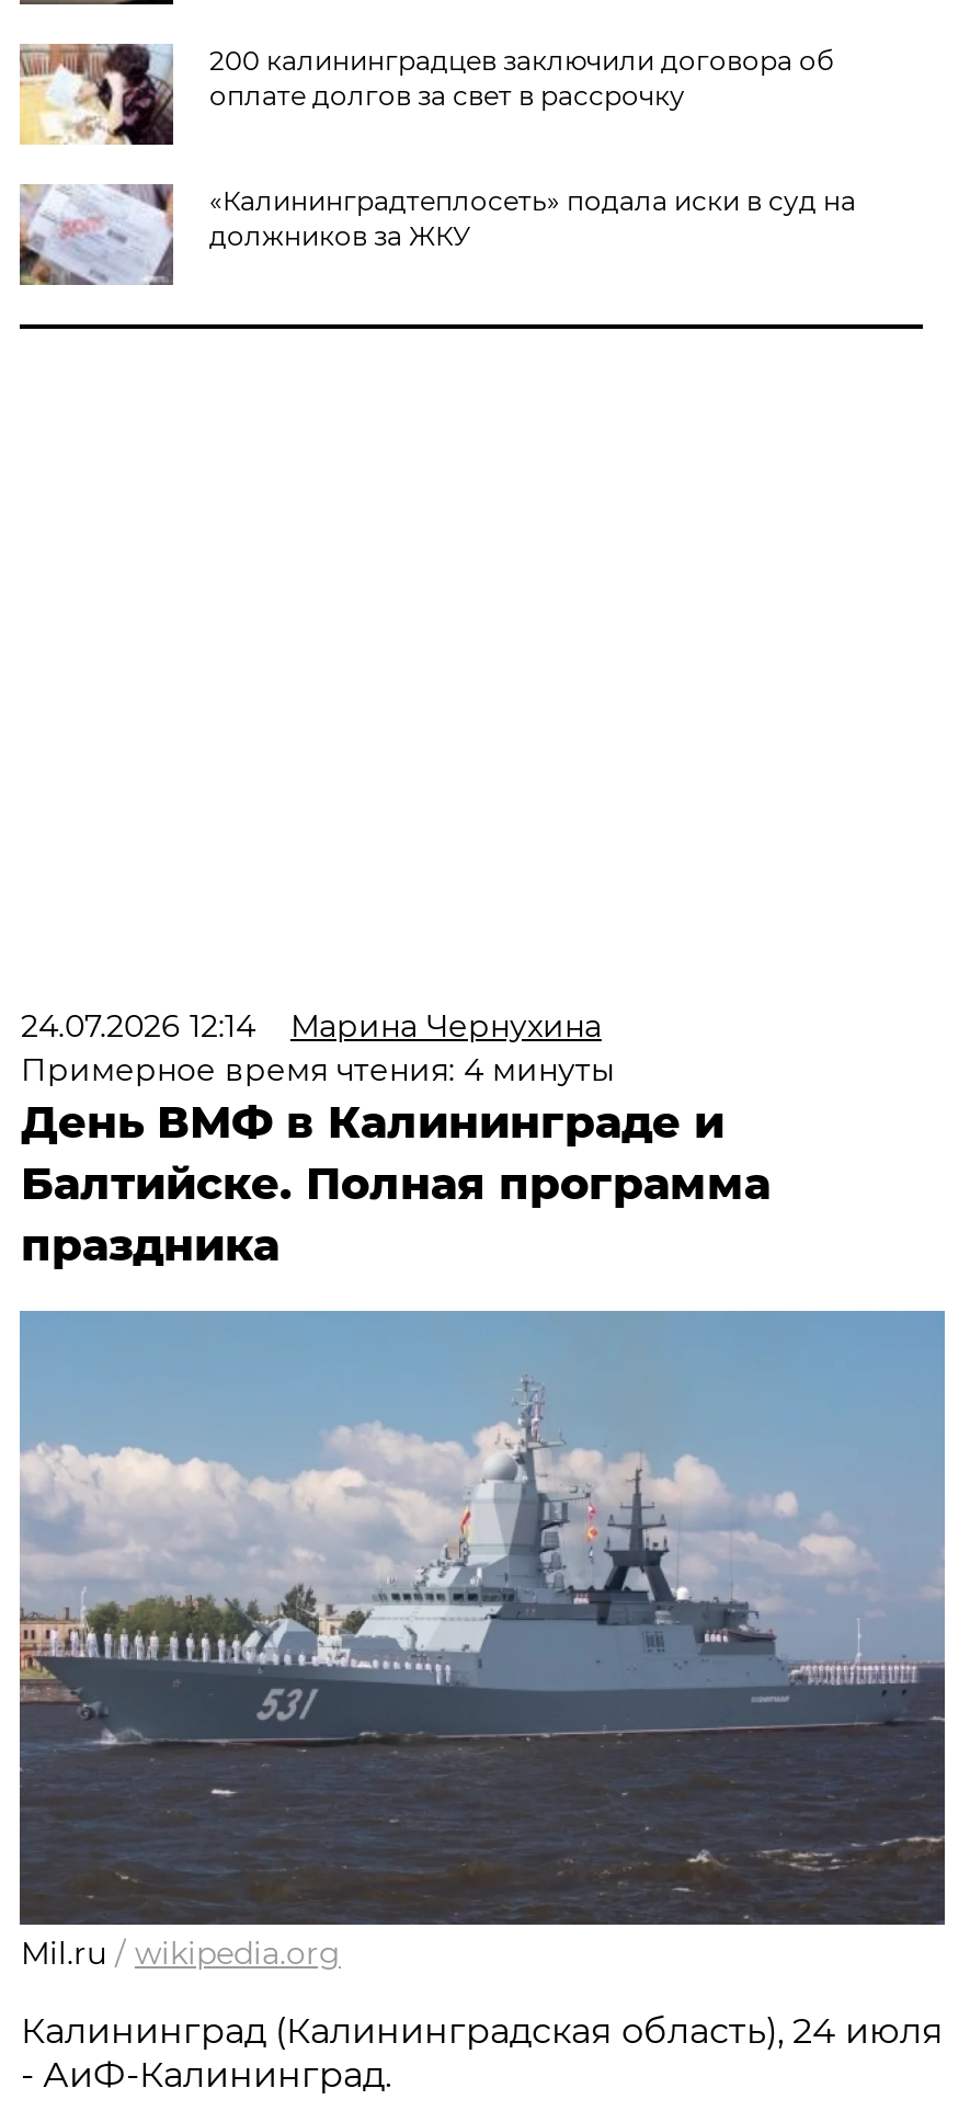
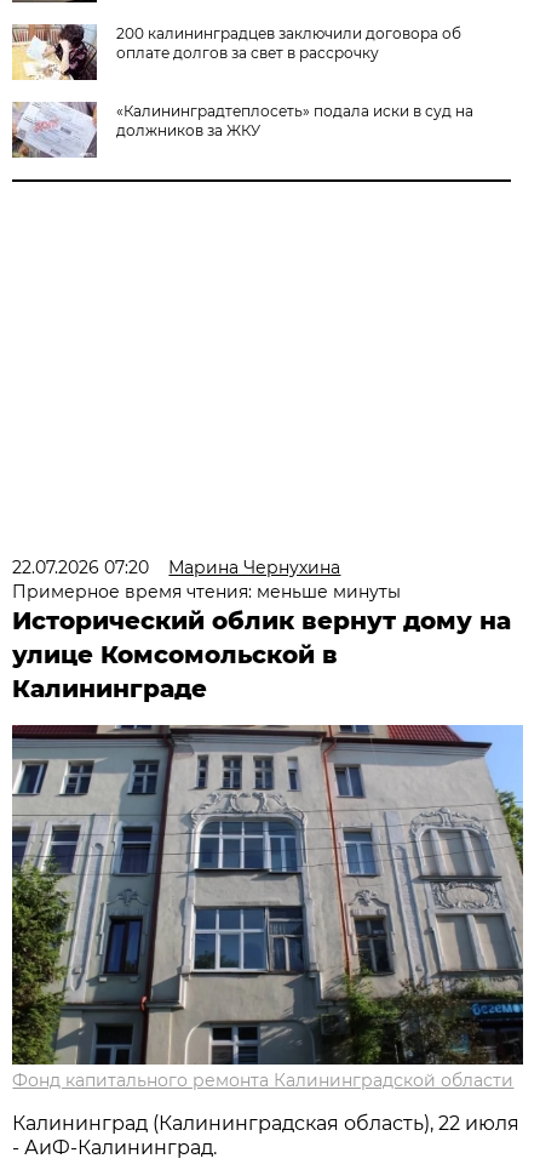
[21,1006,602,1046] 24.07.2026 12:14 Марина Чернухина -> [13,557,341,578] 22.07.2026 07:20 Марина Чернухина
[21,1050,770,1271] Примерное время чтения: 4 минуты | День ВМФ в Калининграде и | Балтийске. Полная программа | праздника -> [13,581,511,703] Примерное время чтения: меньше минуты | Исторический облик вернут дому на | улице Комсомольской в | Калининграде
[18,1309,947,1973] [image] | Mil.ru / wikipedia.org -> [11,724,524,1091] [image] | Фонд капитального ремонта Калининградской области
[21,2010,943,2052] Калининград (Калининградская область), 24 июля -> [13,1112,520,1135] Калининград (Калининградская область), 22 июля

